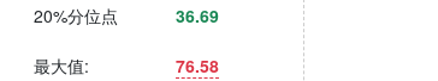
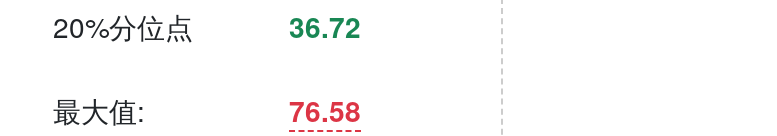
[176,4,219,27] 36.69 -> [289,6,361,46] 36.72

